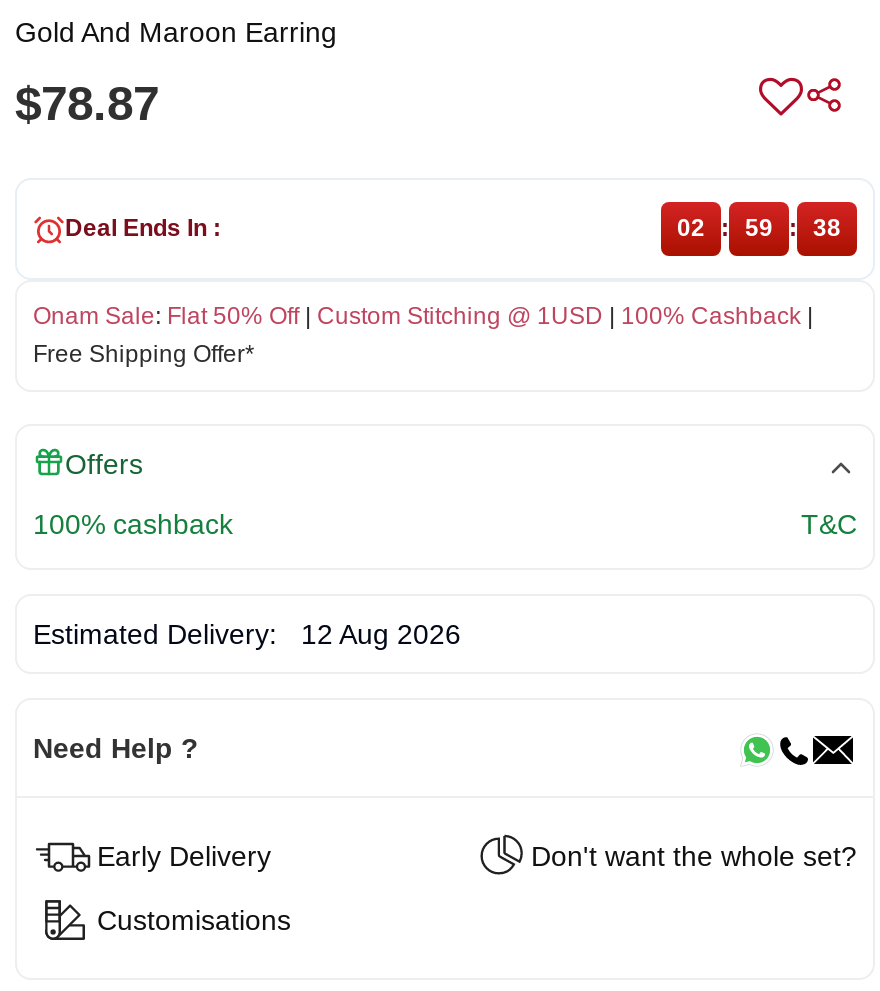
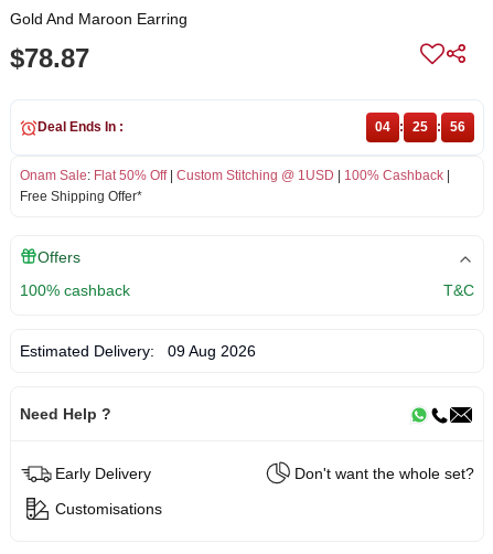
[677,215,841,243] 02 : 59 : 38 -> [375,120,465,135] 04 : 25 : 56
[33,619,461,651] Estimated Delivery: 12 Aug 2026 -> [20,343,256,360] Estimated Delivery: 09 Aug 2026

